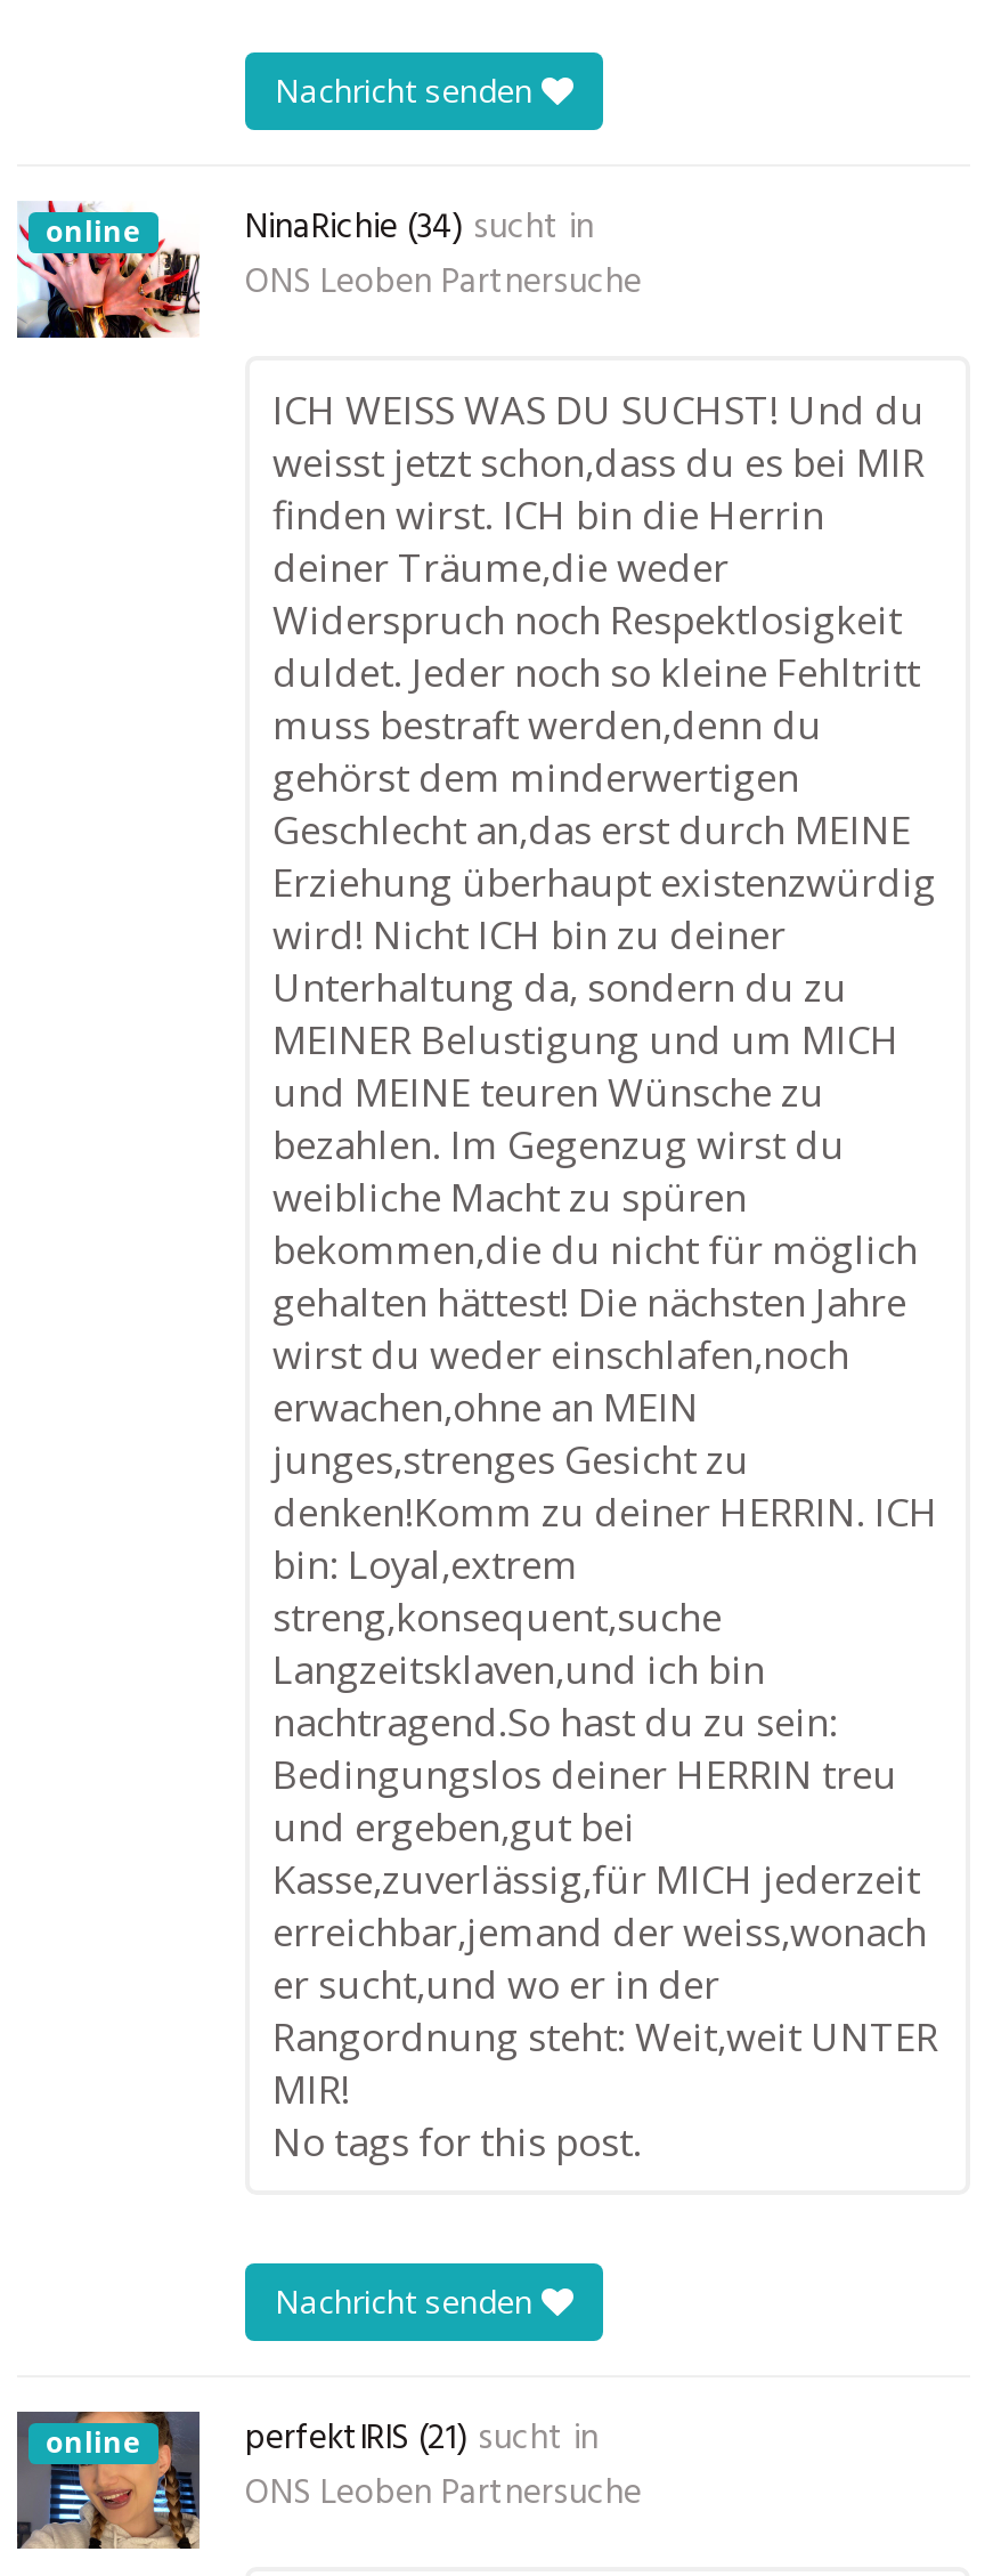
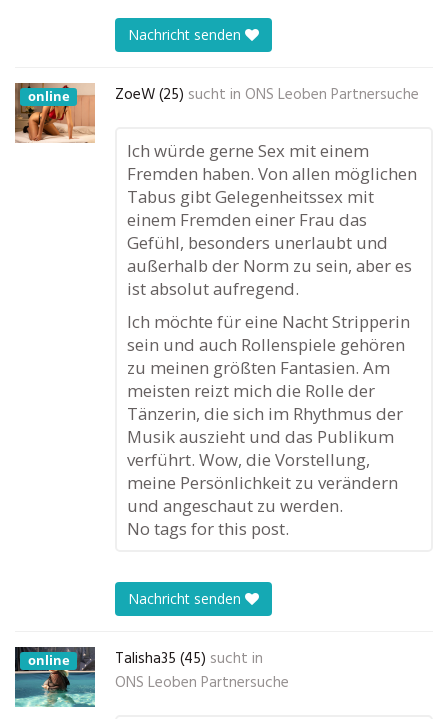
[17,201,642,340] [image] | NinaRichie (34) sucht in | ONS Leoben Partnersuche -> [14,82,419,143] [image] | ZoeW (25) sucht in ONS Leoben Partnersuche
[272,383,938,2115] ICH WEISS WAS DU SUCHST! Und du | weisst jetzt schon,dass du es bei MIR | finden wirst. ICH bin die Herrin | deiner Träume,die weder | Widerspruch noch Respektlosigkeit | duldet. Jeder noch so kleine Fehltritt | muss bestraft werden,denn du | gehörst dem minderwertigen | Geschlecht an,das erst durch MEINE | Erziehung überhaupt existenzwürdig | wird! Nicht ICH bin zu deiner | Unterhaltung da, sondern du zu | MEINER Belustigung und um MICH | und MEINE teuren Wünsche zu | bezahlen. Im Gegenzug wirst du | weibliche Macht zu spüren | bekommen,die du nicht für möglich | gehalten hättest! Die nächsten Jahre | wirst du weder einschlafen,noch | erwachen,ohne an MEIN | junges,strenges Gesicht zu | denken!Komm zu deiner HERRIN. ICH | bin: Loyal,extrem | streng,konsequent,suche | Langzeitsklaven,und ich bin | nachtragend.So hast du zu sein: | Bedingungslos deiner HERRIN treu | und ergeben,gut bei | Kasse,zuverlässig,für MICH jederzeit | erreichbar,jemand der weiss,wonach | er sucht,und wo er in der | Rangordnung steht: Weit,weit UNTER | MIR! -> [127,139,417,517] Ich würde gerne Sex mit einem | Fremden haben. Von allen möglichen | Tabus gibt Gelegenheitssex mit | einem Fremden einer Frau das | Gefühl, besonders unerlaubt und | außerhalb der Norm zu sein, aber es | ist absolut aufregend. | Ich möchte für eine Nacht Stripperin | sein und auch Rollenspiele gehören | zu meinen größten Fantasien. Am | meisten reizt mich die Rolle der | Tänzerin, die sich im Rhythmus der | Musik auszieht und das Publikum | verführt. Wow, die Vorstellung, | meine Persönlichkeit zu verändern | und angeschaut zu werden.
[15,2409,599,2551] [image] | perfektIRIS (21) sucht in -> [14,646,263,708] [image] | Talisha35 (45) sucht in

